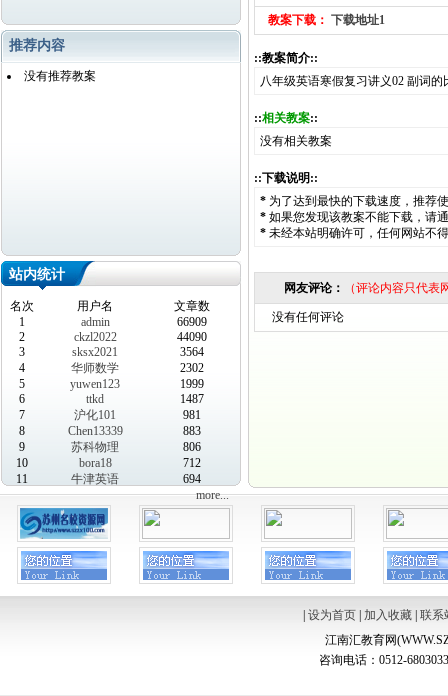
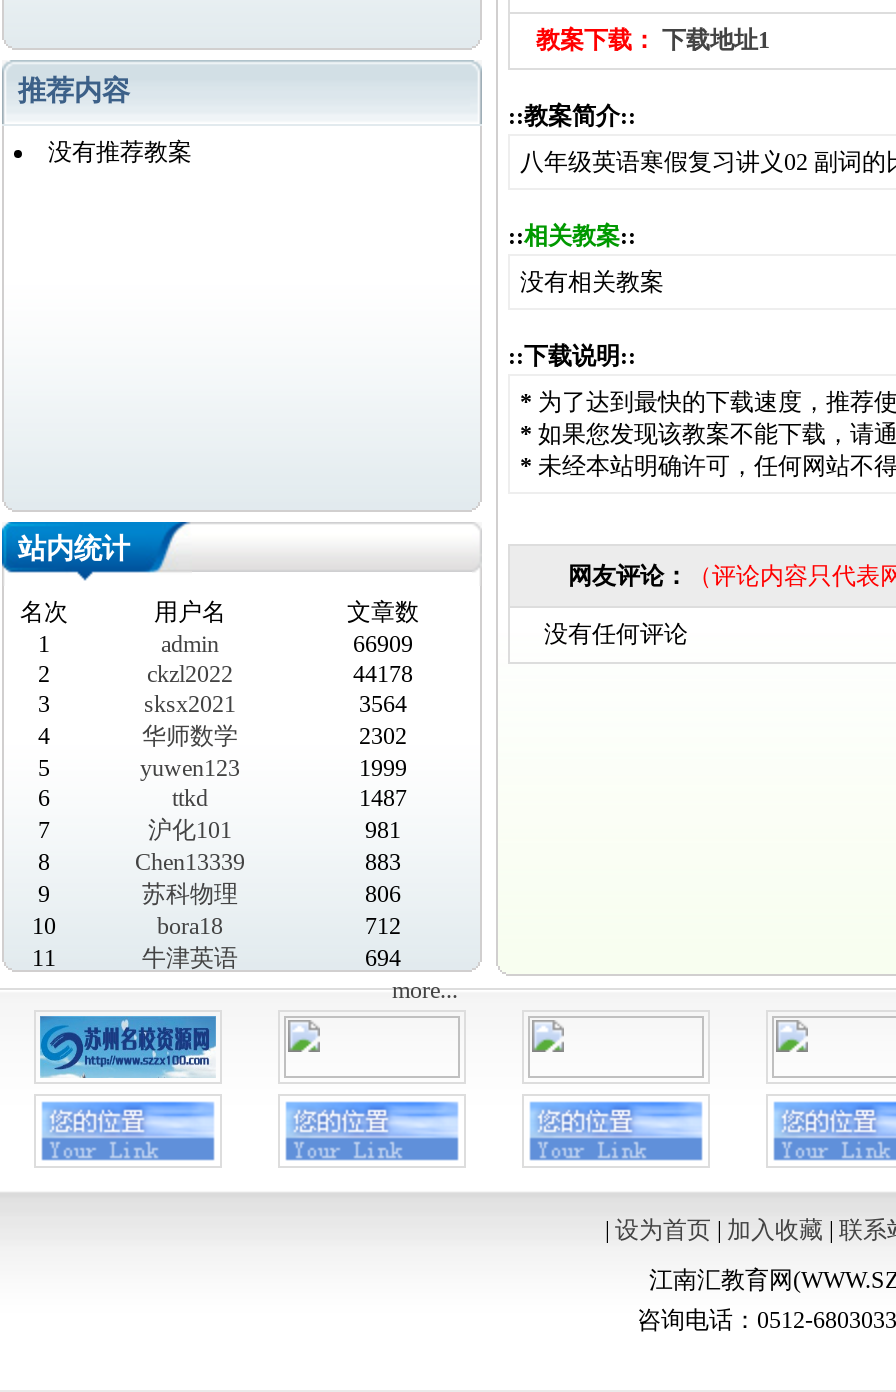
[176,330,206,344] 44090 -> [353,660,413,688] 44178

